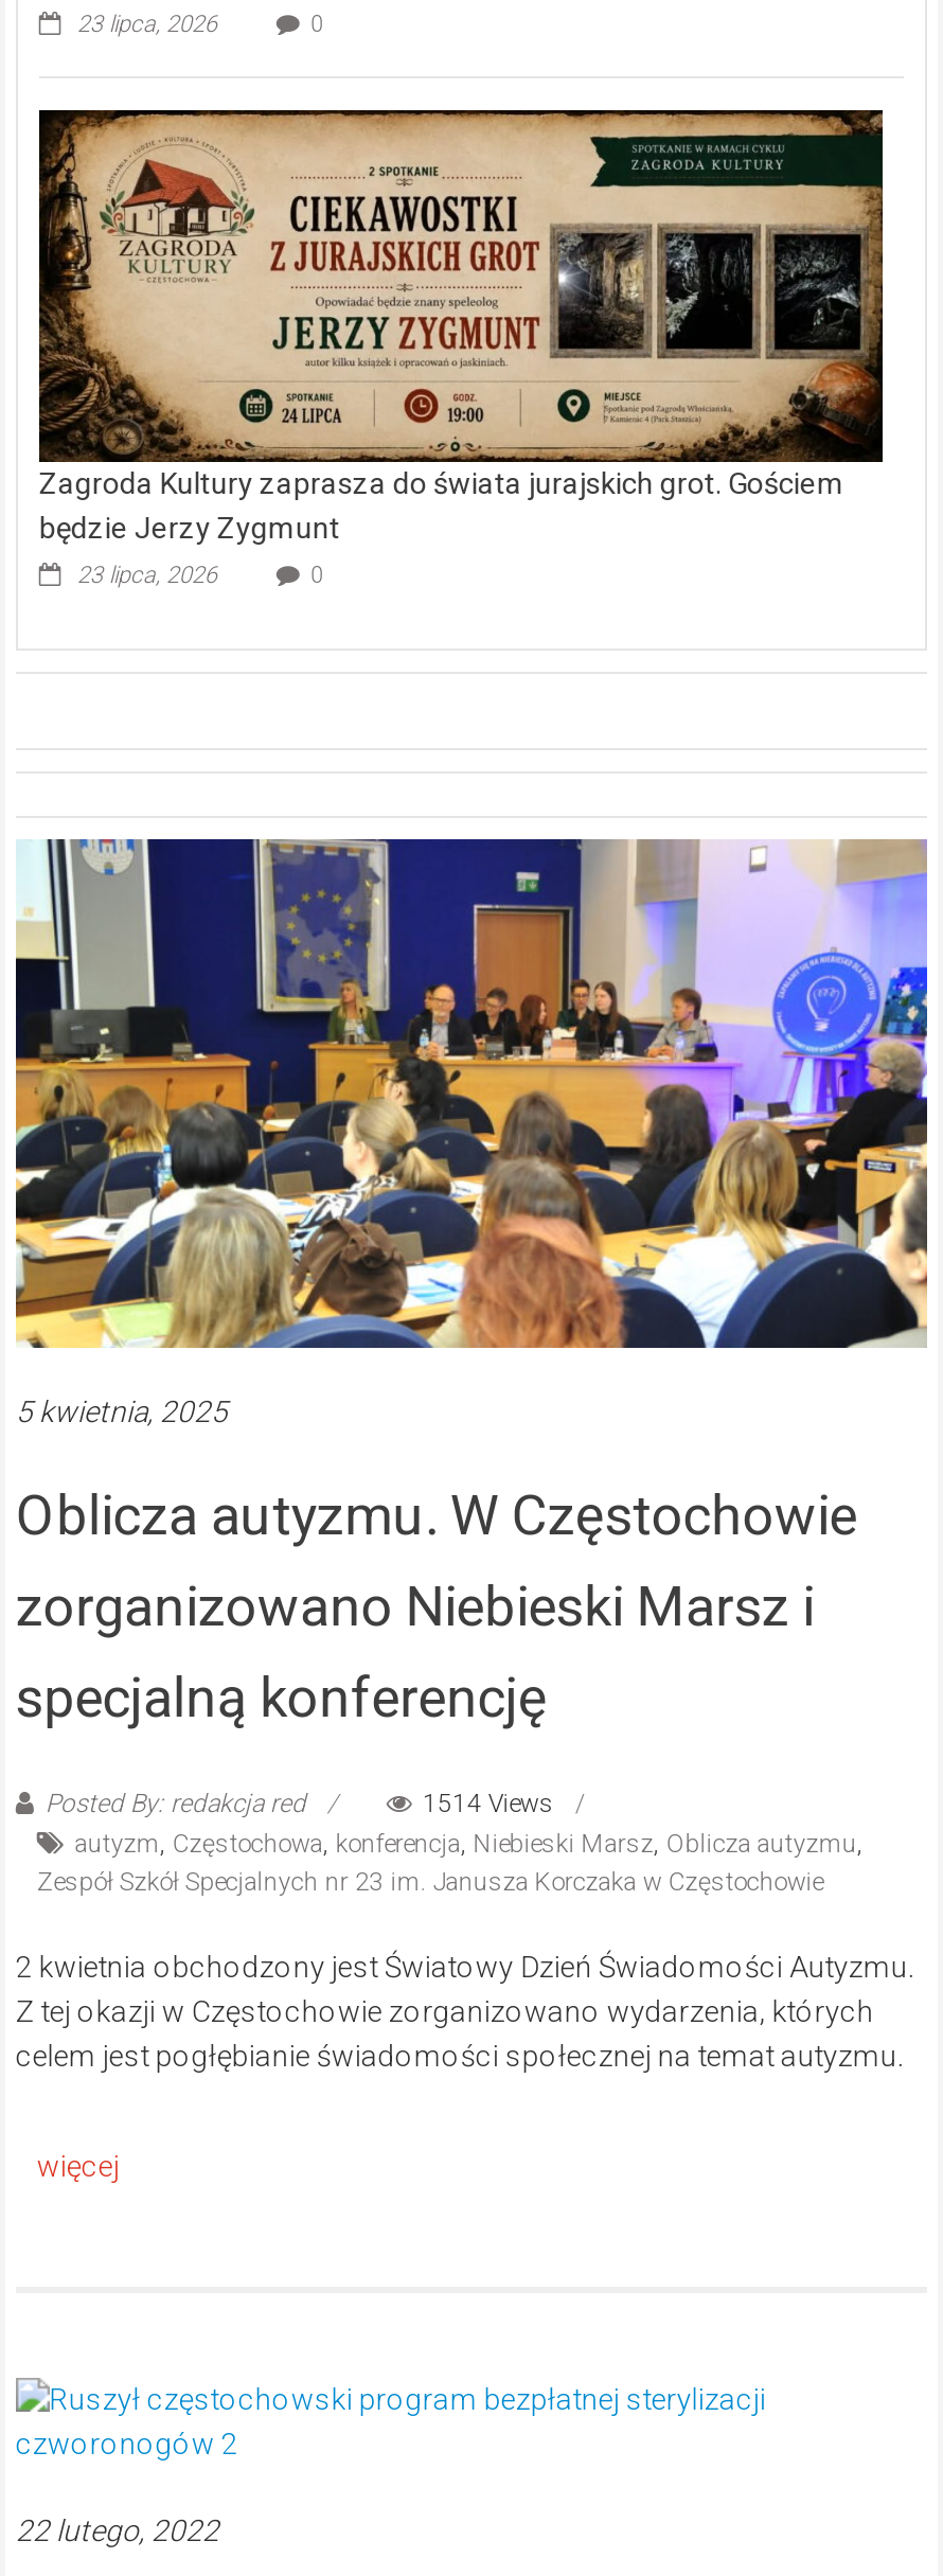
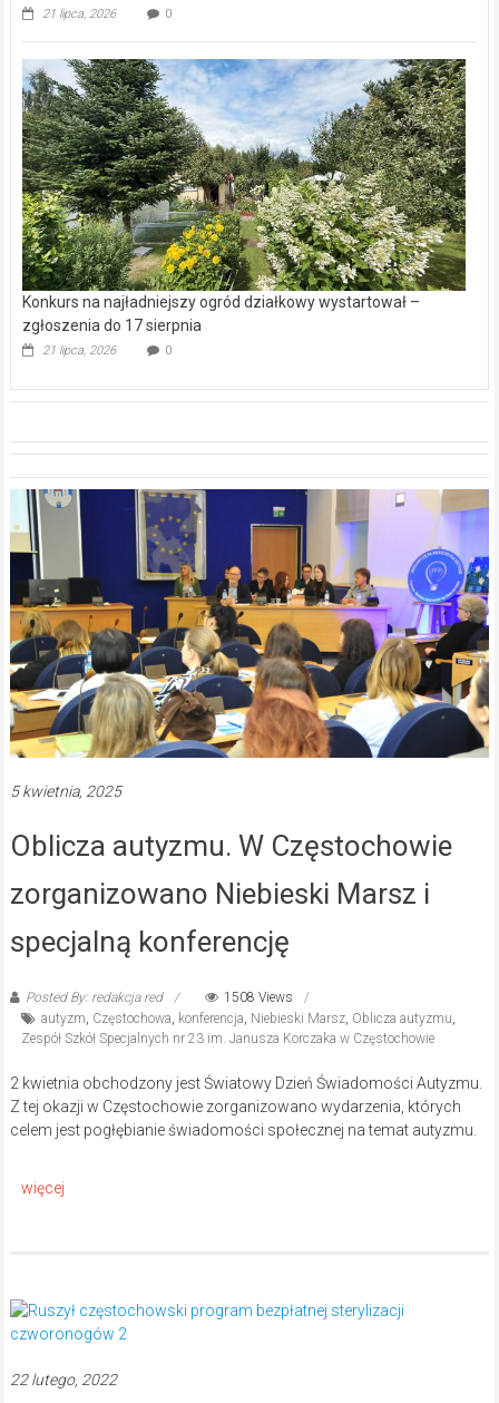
[77,10,217,37] 23 lipca, 2026 -> [42,6,116,21] 21 lipca, 2026
[37,108,885,544] [image] | Zagroda Kultury zaprasza do świata jurajskich grot. Gościem | będzie Jerzy Zygmunt -> [21,58,467,335] [image] | Konkurs na najładniejszy ogród działkowy wystartował – | zgłoszenia do 17 sierpnia
[77,561,217,589] 23 lipca, 2026 -> [42,344,116,358] 21 lipca, 2026
[423,1790,554,1819] 1514 Views -> [224,990,293,1005] 1508 Views

